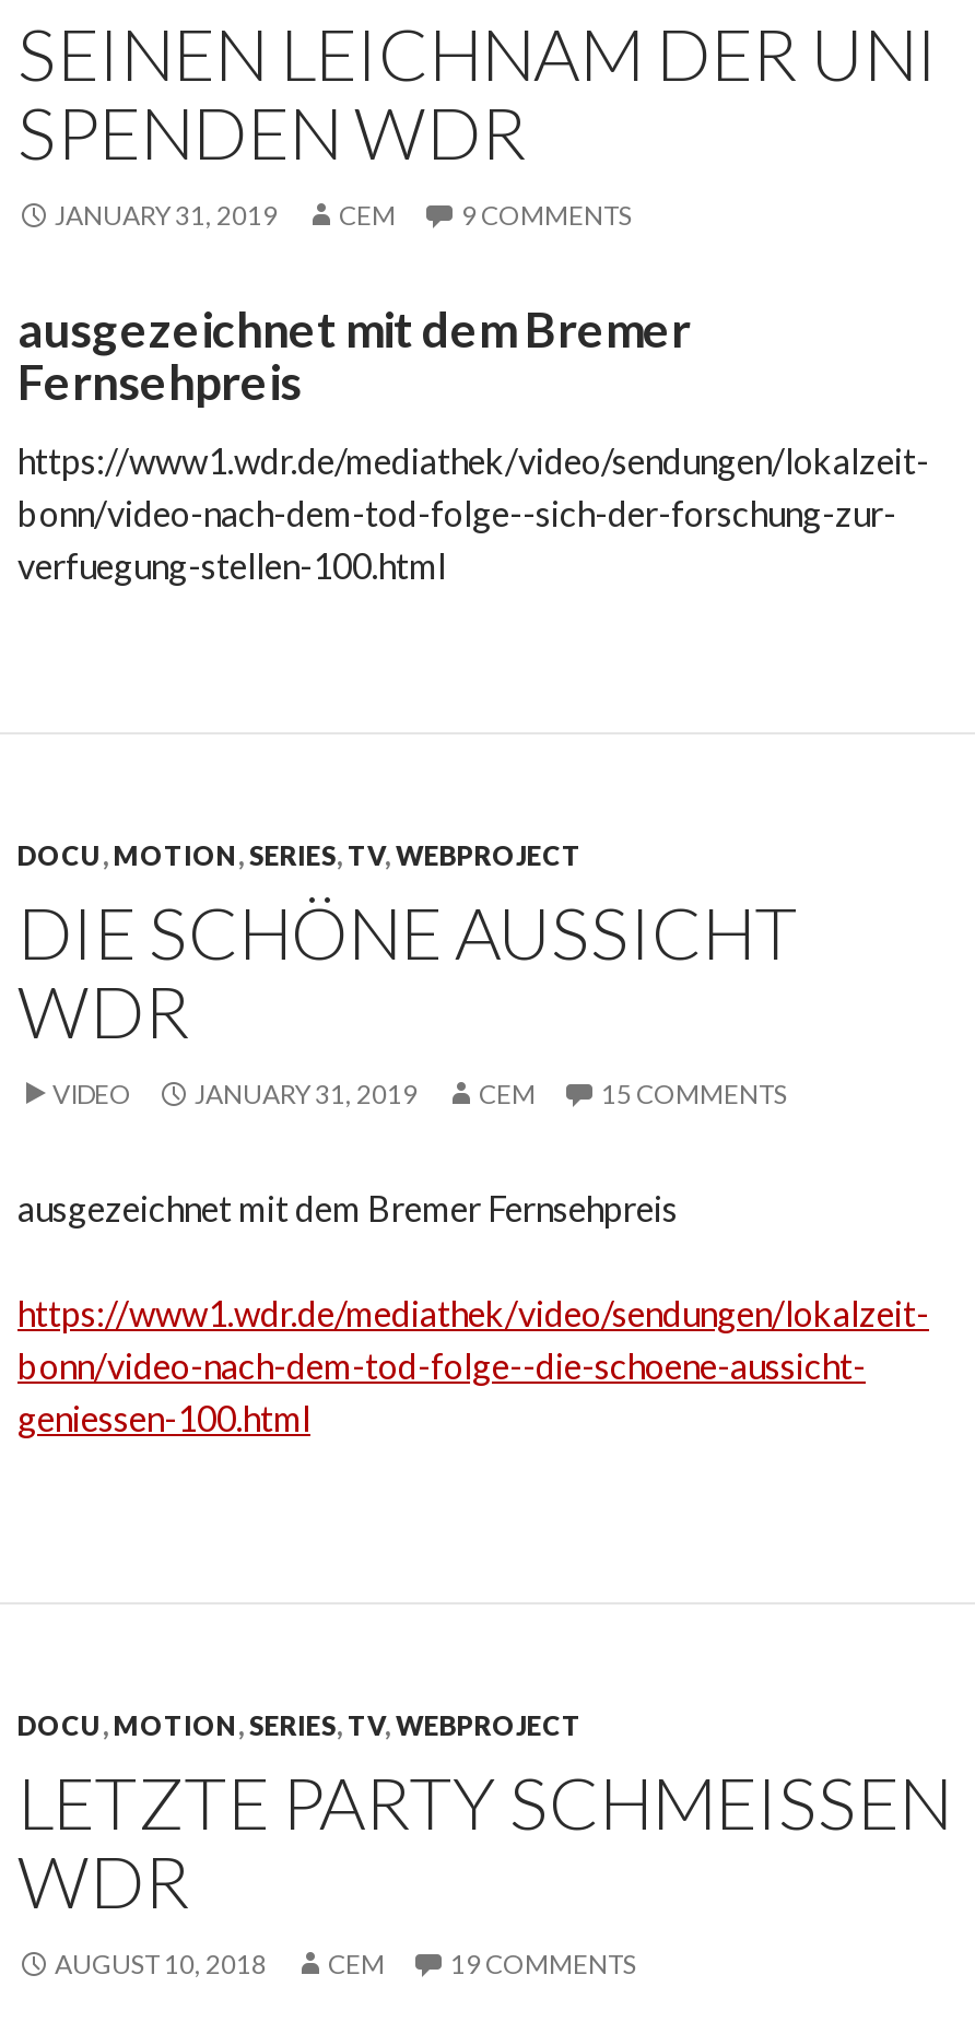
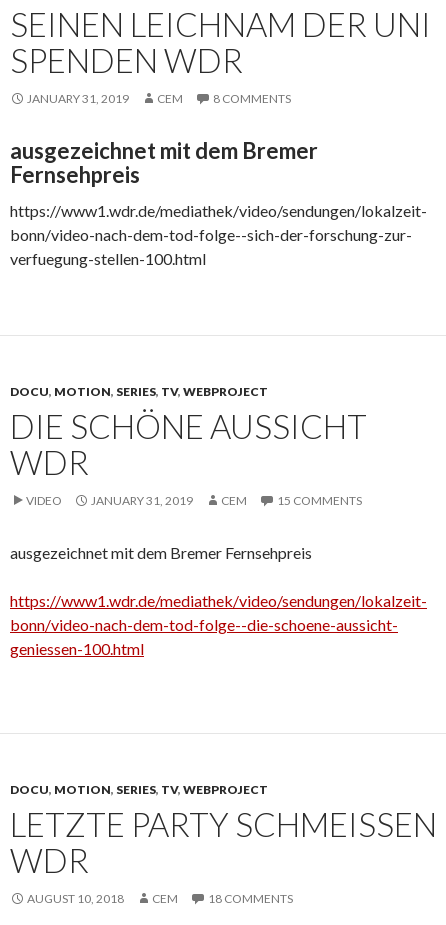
[55,199,632,232] JANUARY 31, 2019 CEM 9 COMMENTS -> [27,91,291,106] JANUARY 31, 2019 CEM 8 COMMENTS
[55,1948,636,1980] AUGUST 10, 2018 CEM 19 COMMENTS -> [27,891,293,906] AUGUST 10, 2018 CEM 18 COMMENTS

